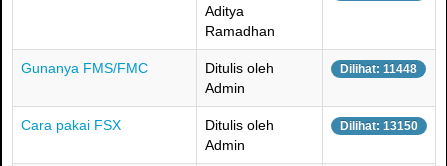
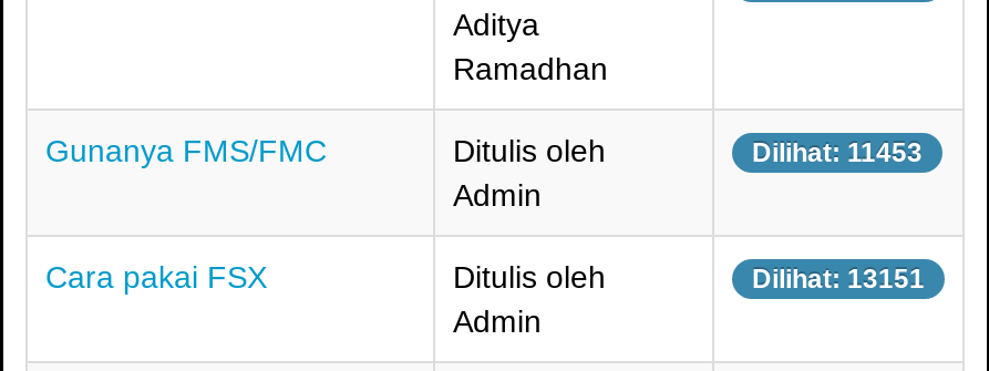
[340,62,417,76] Dilihat: 11448 -> [752,137,923,168] Dilihat: 11453
[340,119,418,133] Dilihat: 13150 -> [752,264,925,295] Dilihat: 13151

